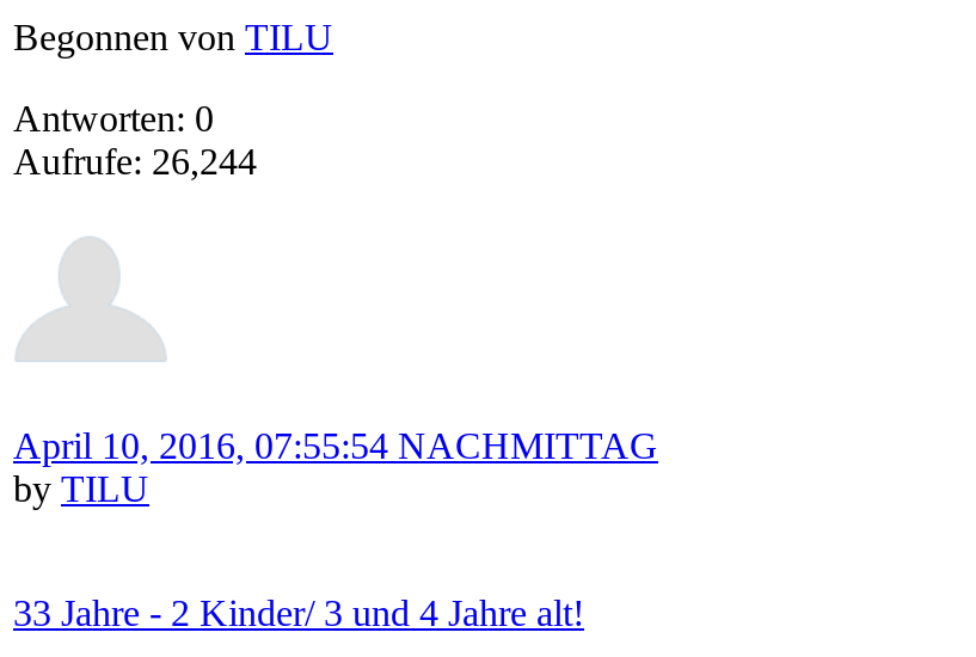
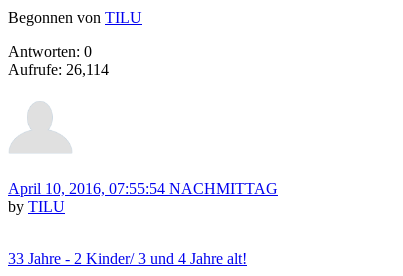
[13,140,257,181] Aufrufe: 26,244 -> [8,61,109,78] Aufrufe: 26,114

